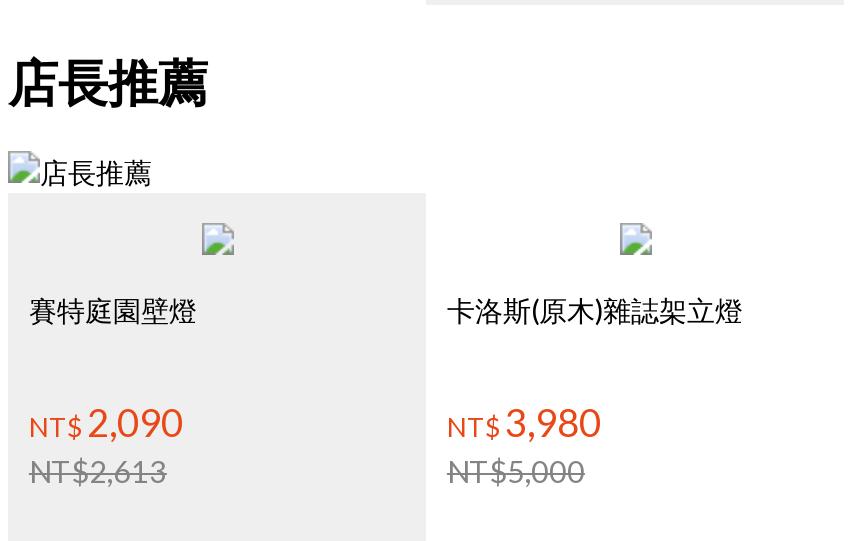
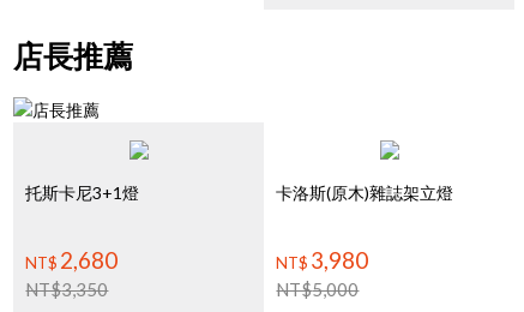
[29,293,197,327] 賽特庭園壁燈 -> [26,182,140,203] 托斯卡尼3+1燈
[29,399,183,489] NT$ 2,090 | NT$2,613 -> [26,246,118,300] NT$ 2,680 | NT$3,350

